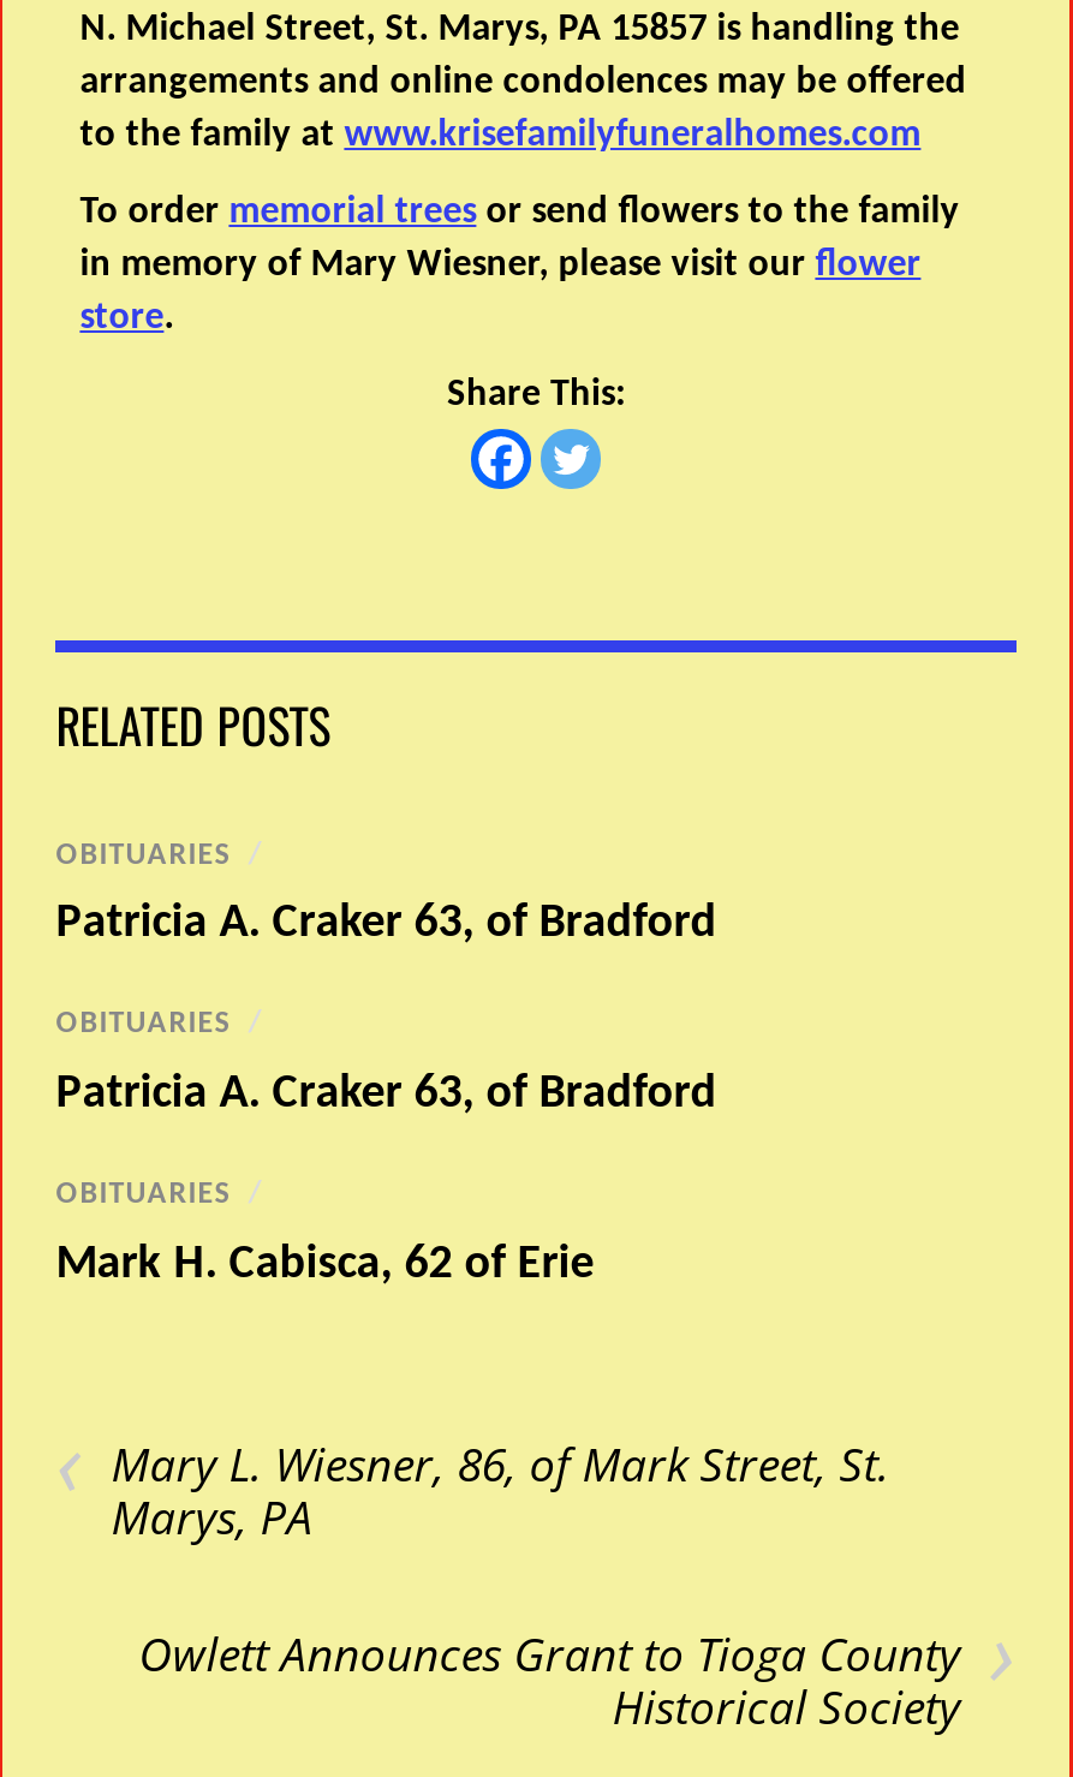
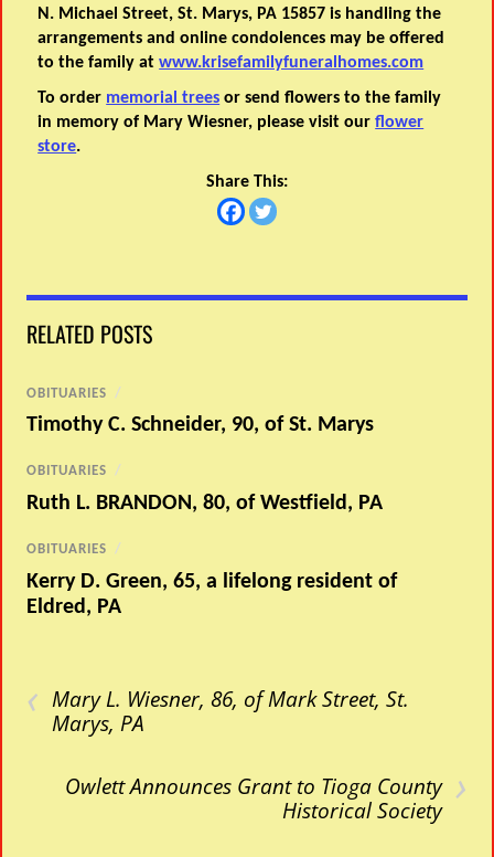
[56,901,717,949] Patricia A. Craker 63, of Bradford -> [27,415,374,437] Timothy C. Schneider, 90, of St. Marys
[56,1071,717,1119] Patricia A. Craker 63, of Bradford -> [27,493,383,515] Ruth L. BRANDON, 80, of Westfield, PA
[56,1240,594,1288] Mark H. Cabisca, 62 of Erie -> [27,571,397,618] Kerry D. Green, 65, a lifelong resident of | Eldred, PA

